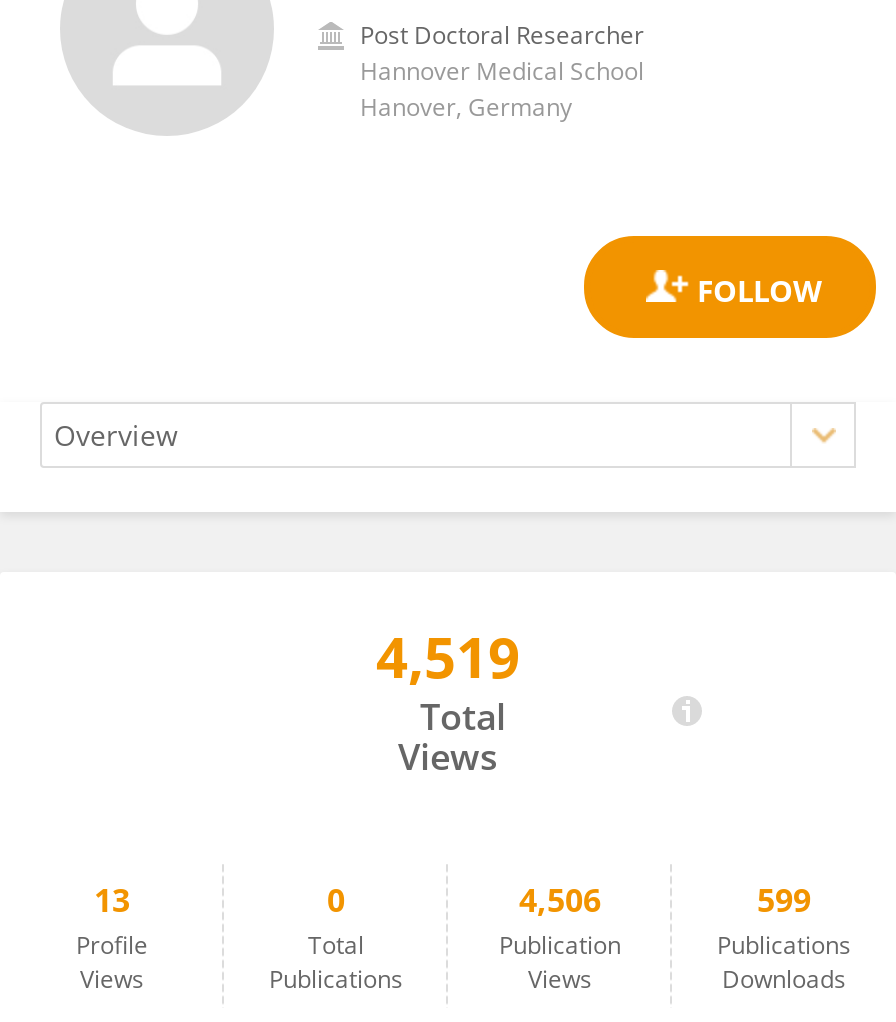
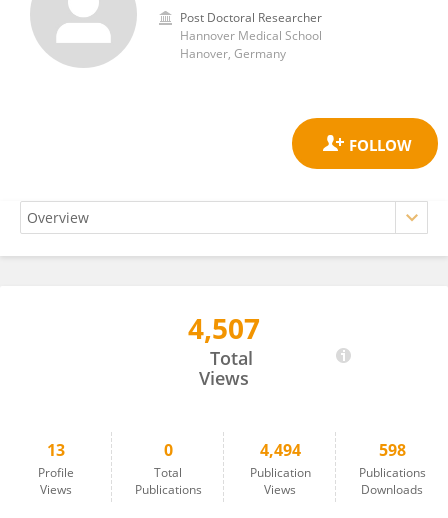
[376,618,520,694] 4,519 -> [188,309,260,347] 4,507
[519,878,601,922] 4,506 -> [259,439,300,461] 4,494
[757,878,811,922] 599 -> [378,439,405,461] 598

